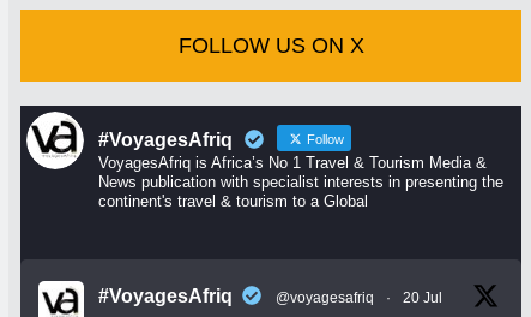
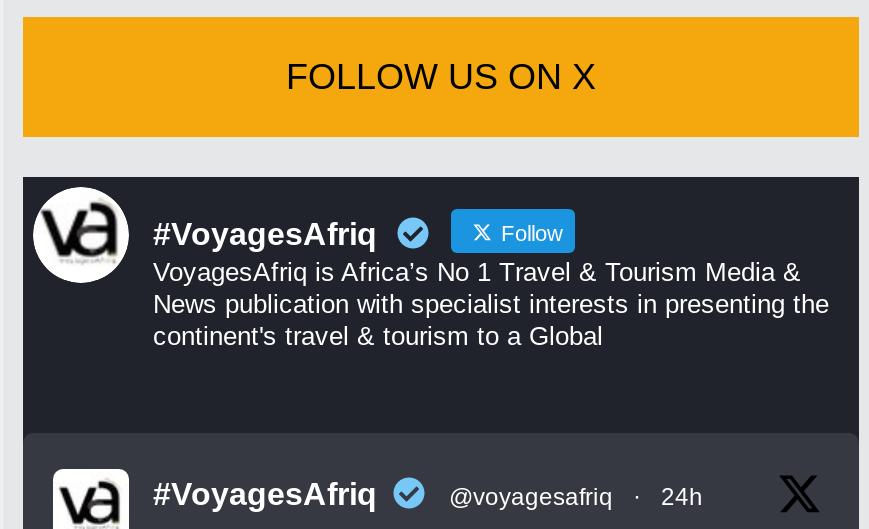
[403,289,442,306] 20 Jul -> [661,483,703,511] 24h

